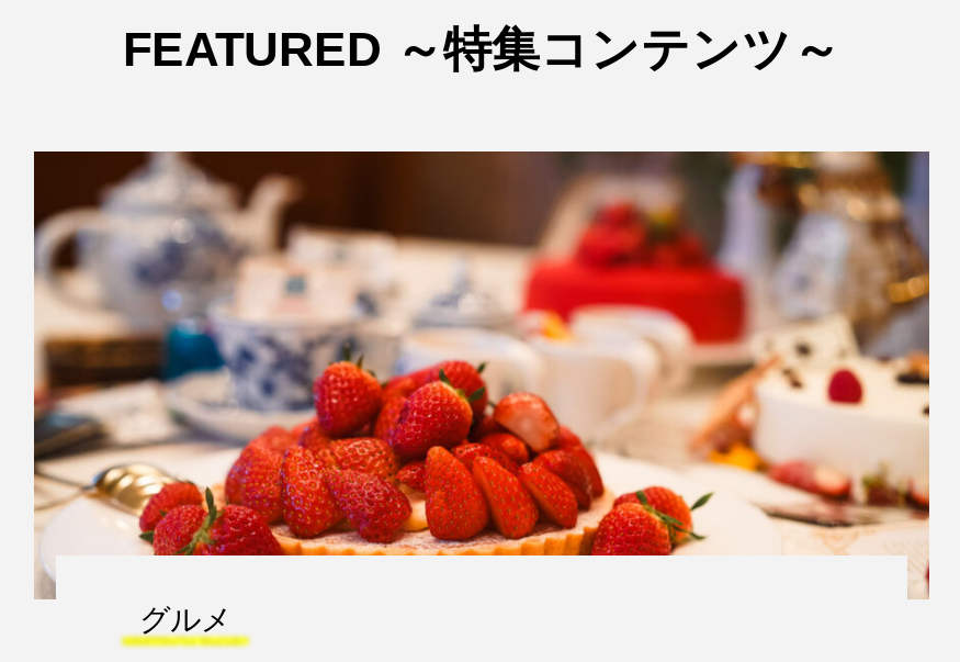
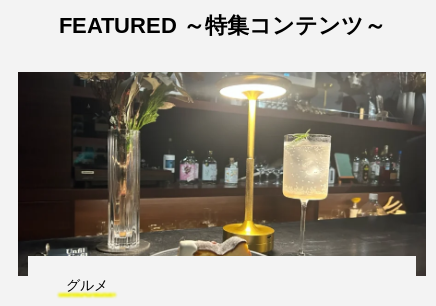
[32,152,931,599] [image] -> [17,71,427,277] [image]

